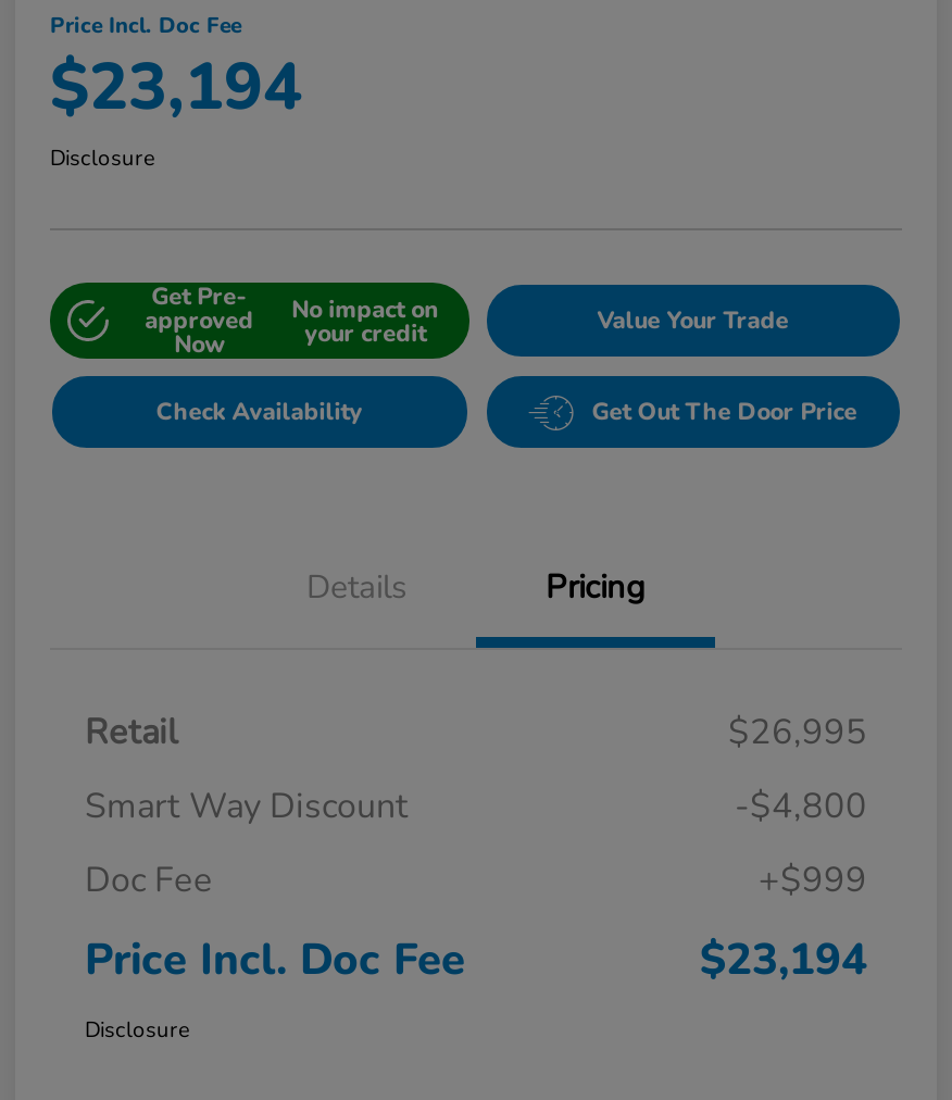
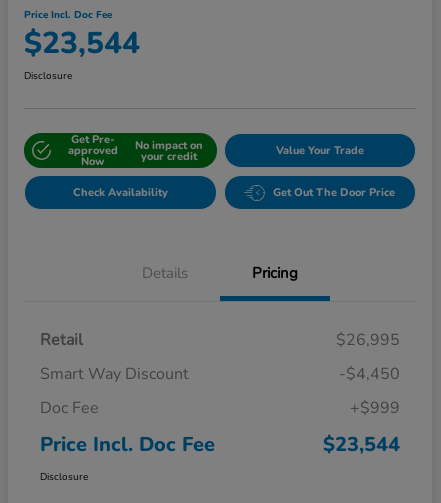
[50,44,302,133] $23,194 -> [24,23,140,64] $23,544
[735,783,867,831] -$4,800 -> [339,363,400,385] -$4,450
[700,931,867,989] $23,194 -> [323,431,400,458] $23,544

